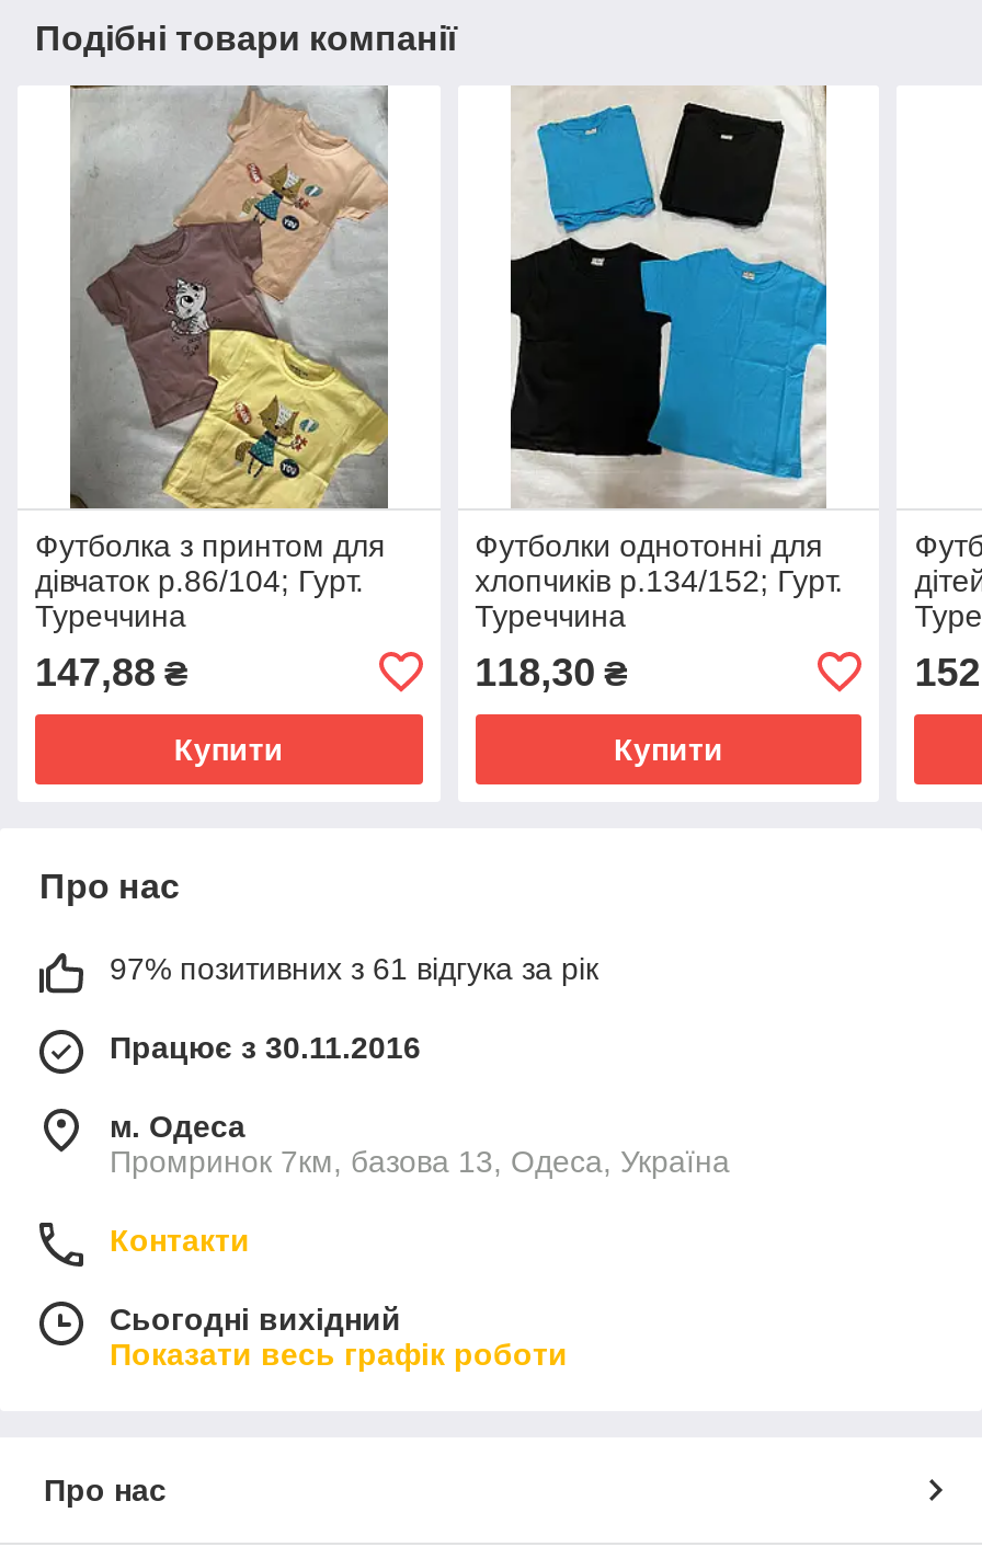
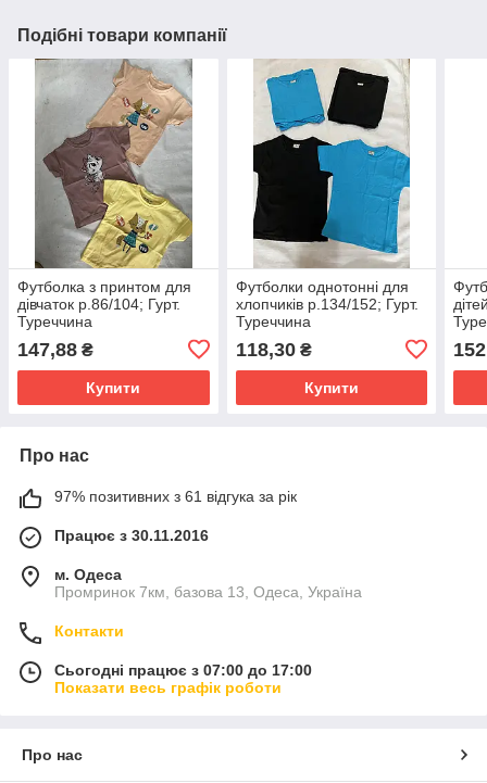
[110,1302,401,1337] Сьогодні вихідний -> [54,661,312,679] Сьогодні працює з 07:00 до 17:00

